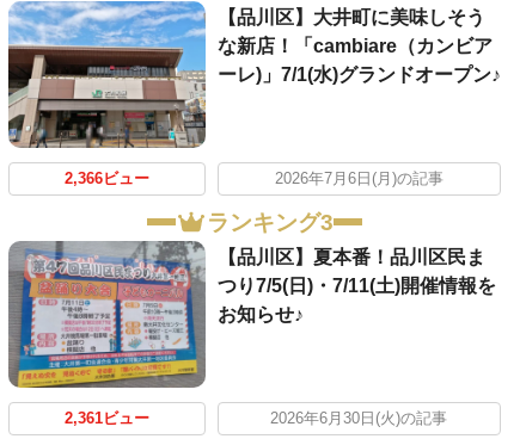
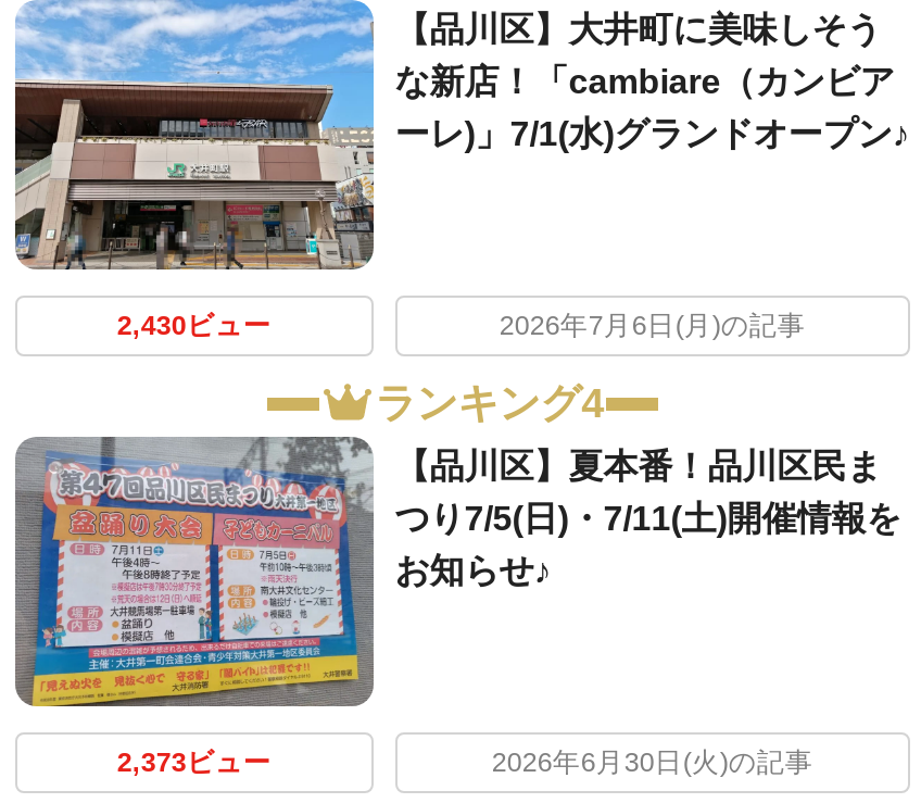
[64,171,149,188] 2,366ビュー -> [117,311,271,341] 2,430ビュー
[206,210,333,235] ランキング3 -> [375,381,605,427] ランキング4
[64,411,149,428] 2,361ビュー -> [117,748,271,778] 2,373ビュー

